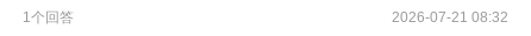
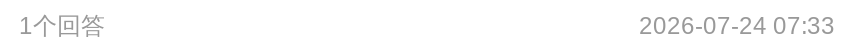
[392,9,508,26] 2026-07-21 08:32 -> [639,12,835,40] 2026-07-24 07:33

